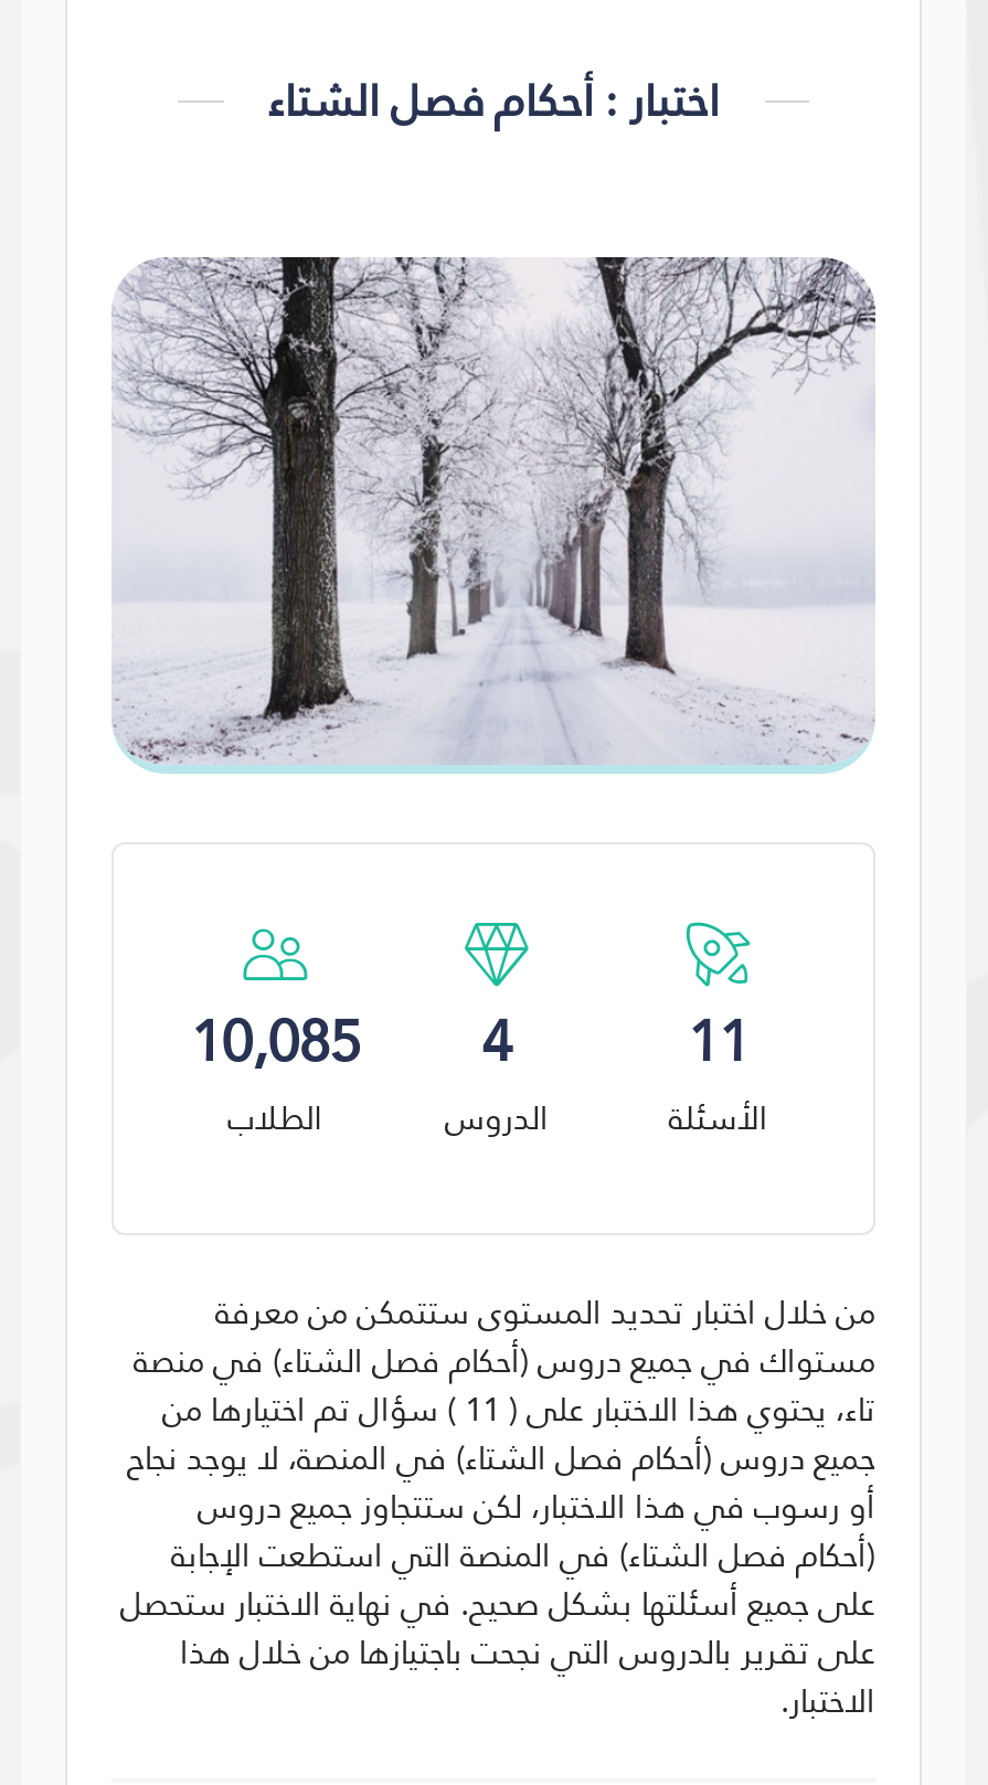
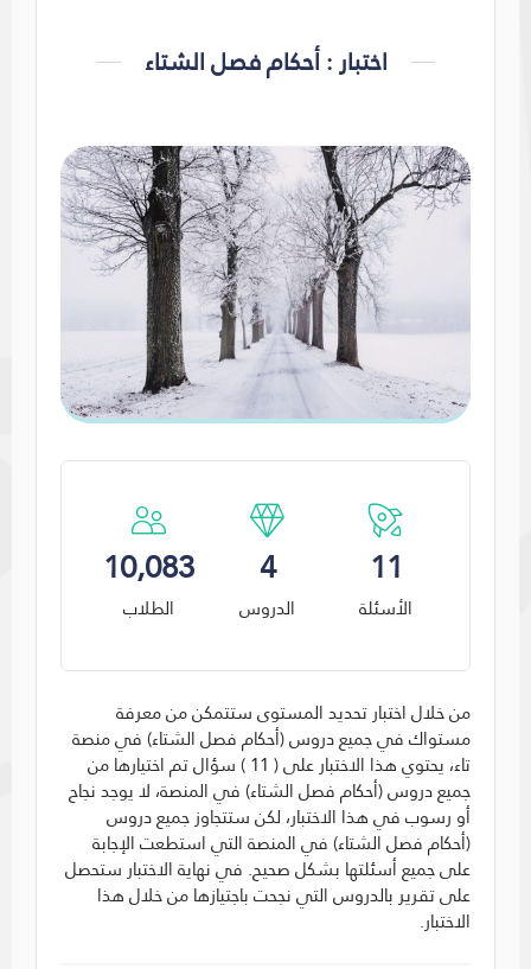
[190,989,749,1095] 10,085 4 11 -> [103,539,403,596] 10,083 4 11

